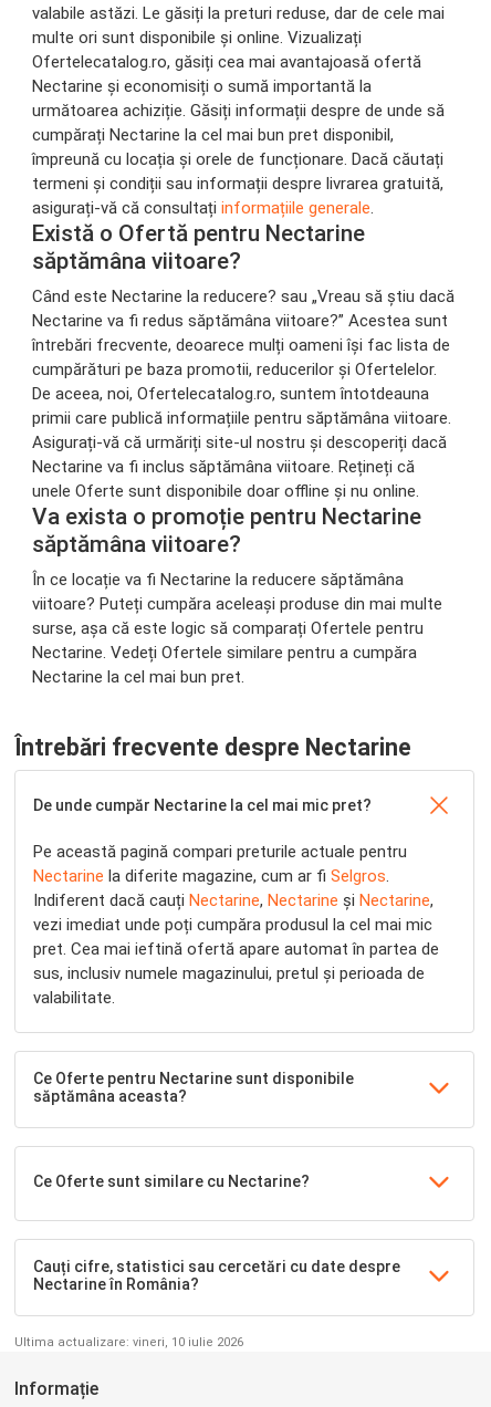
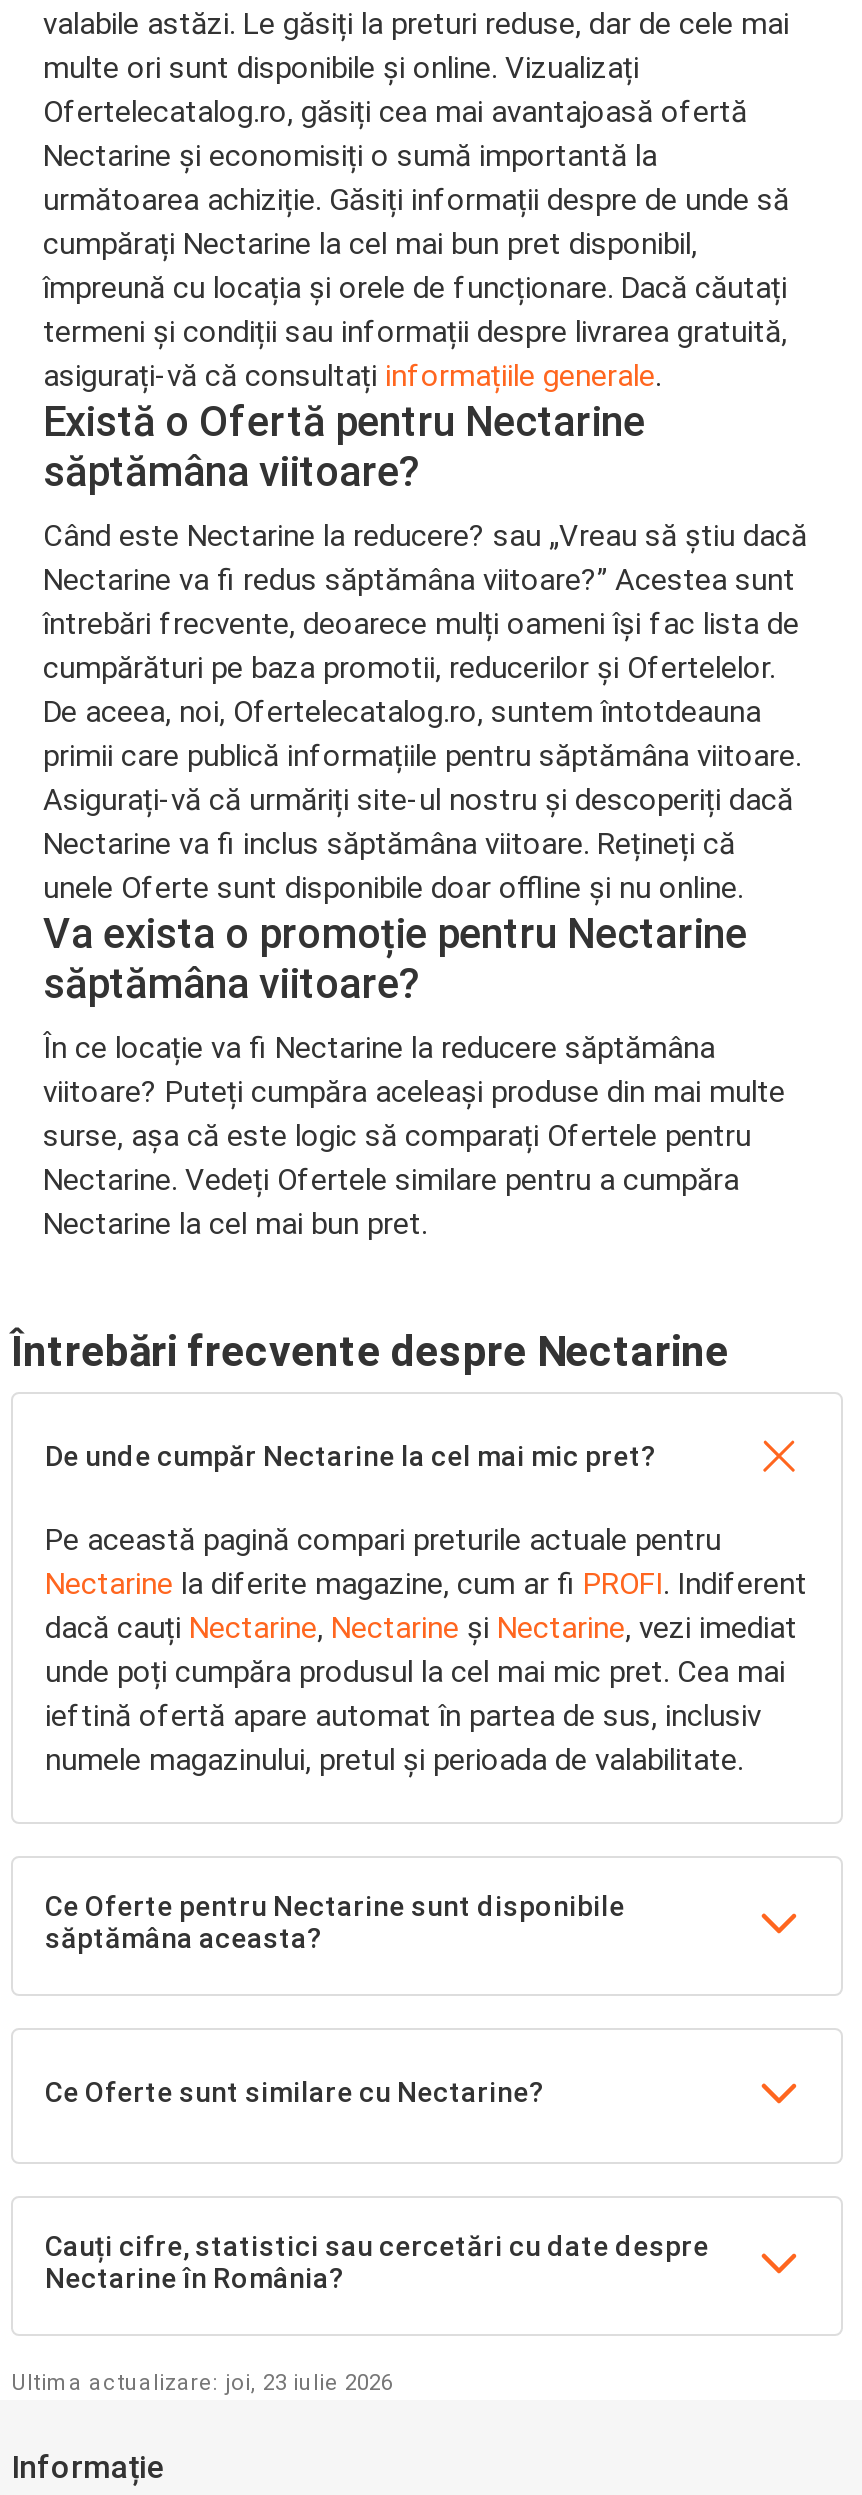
[33,866,439,1007] Nectarine la diferite magazine, cum ar fi Selgros. | Indiferent dacă cauți Nectarine, Nectarine și Nectarine, | vezi imediat unde poți cumpăra produsul la cel mai mic | pret. Cea mai ieftină ofertă apare automat în partea de | sus, inclusiv numele magazinului, pretul și perioada de | valabilitate. -> [45,1565,807,1777] Nectarine la diferite magazine, cum ar fi PROFI. Indiferent | dacă cauți Nectarine, Nectarine și Nectarine, vezi imediat | unde poți cumpăra produsul la cel mai mic pret. Cea mai | ieftină ofertă apare automat în partea de sus, inclusiv | numele magazinului, pretul și perioada de valabilitate.
[14,1335,243,1349] Ultima actualizare: vineri, 10 iulie 2026 -> [11,2369,393,2395] Ultima actualizare: joi, 23 iulie 2026

